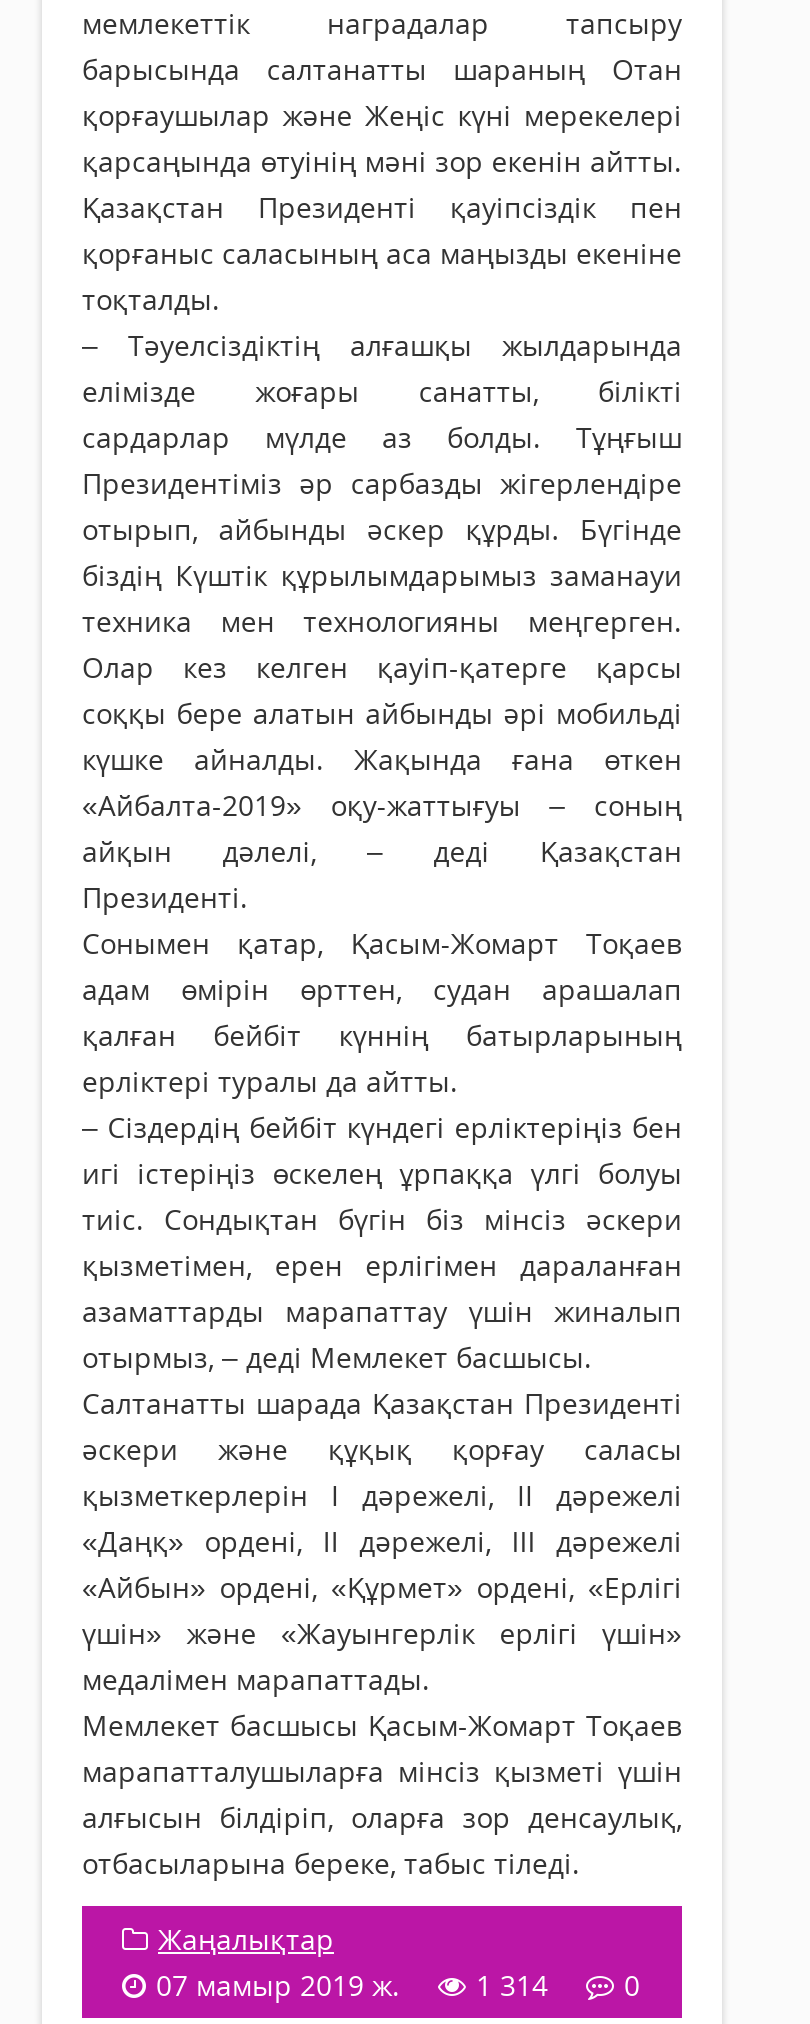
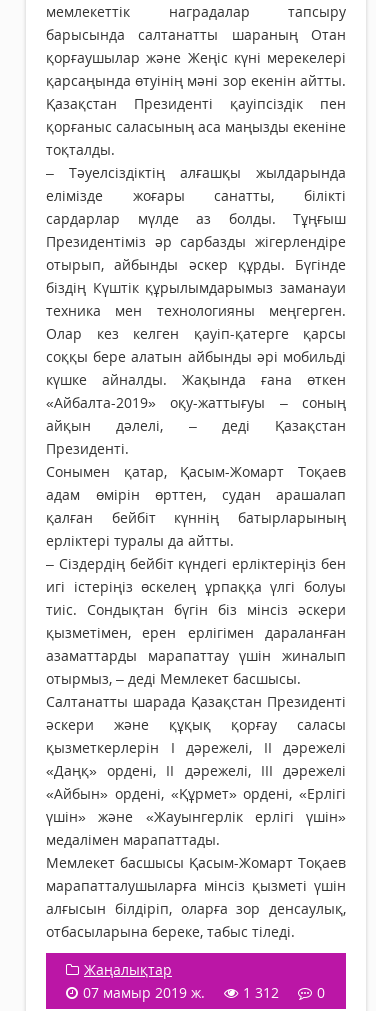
[156,1967,640,2005] 07 мамыр 2019 ж. 1 314 0 -> [83,983,325,1002] 07 мамыр 2019 ж. 1 312 0

